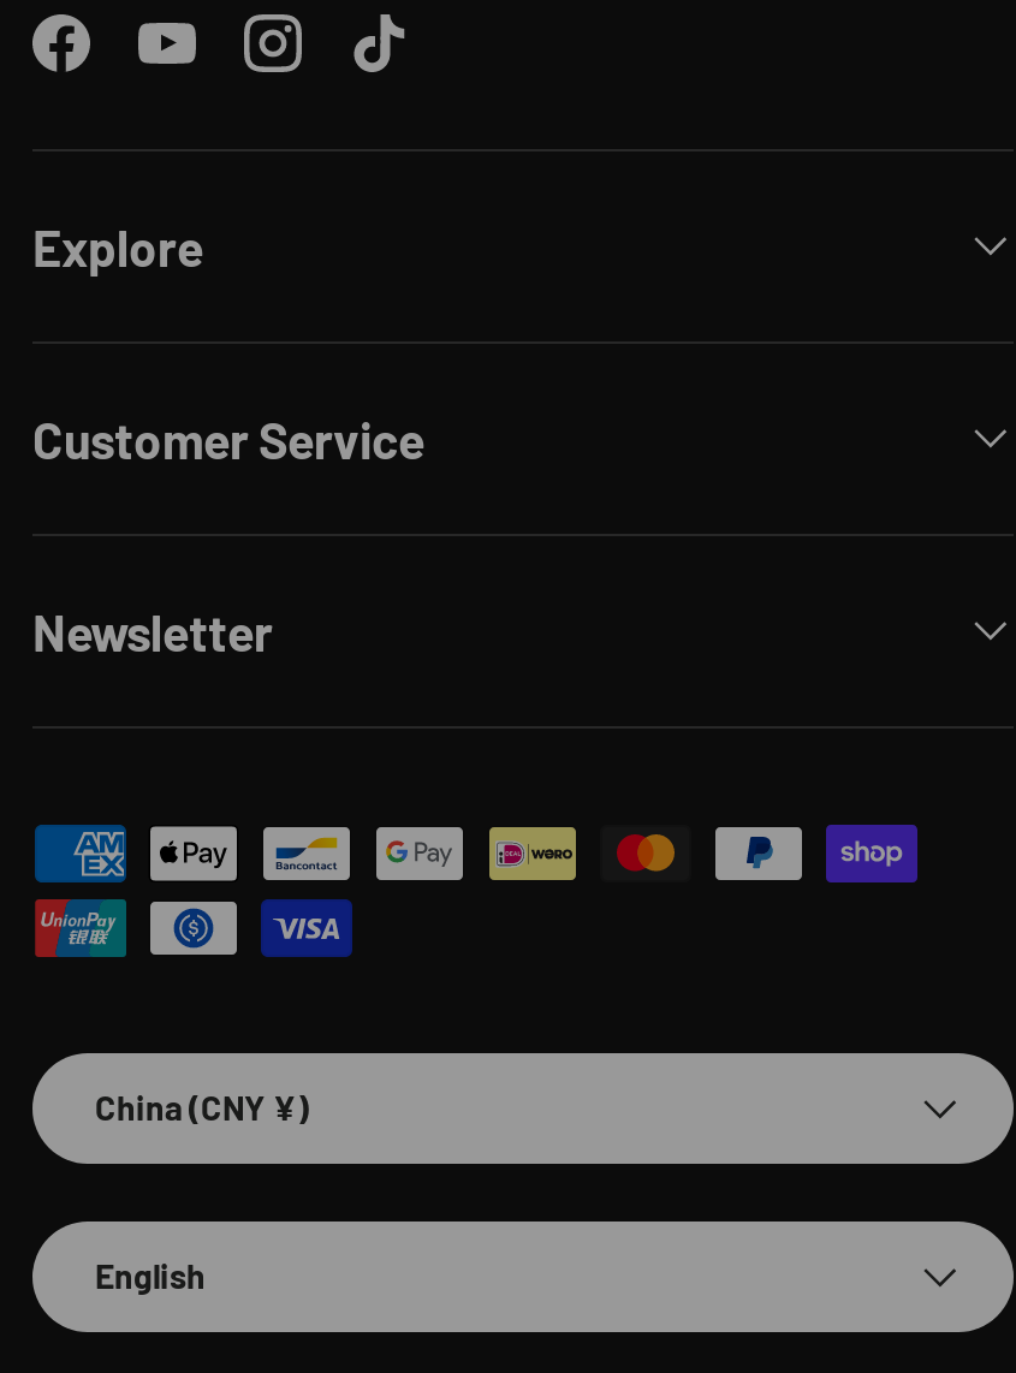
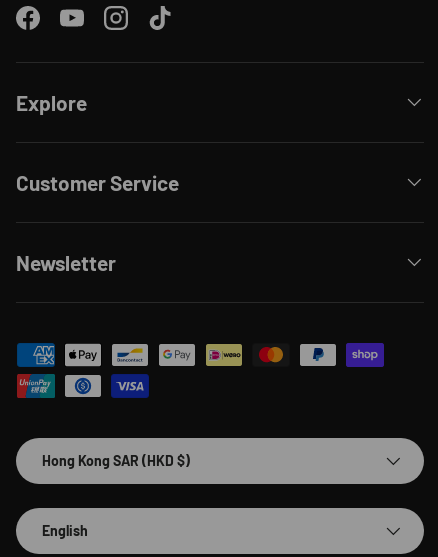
[95,1086,309,1127] China (CNY ¥) -> [42,452,190,469] Hong Kong SAR (HKD $)

